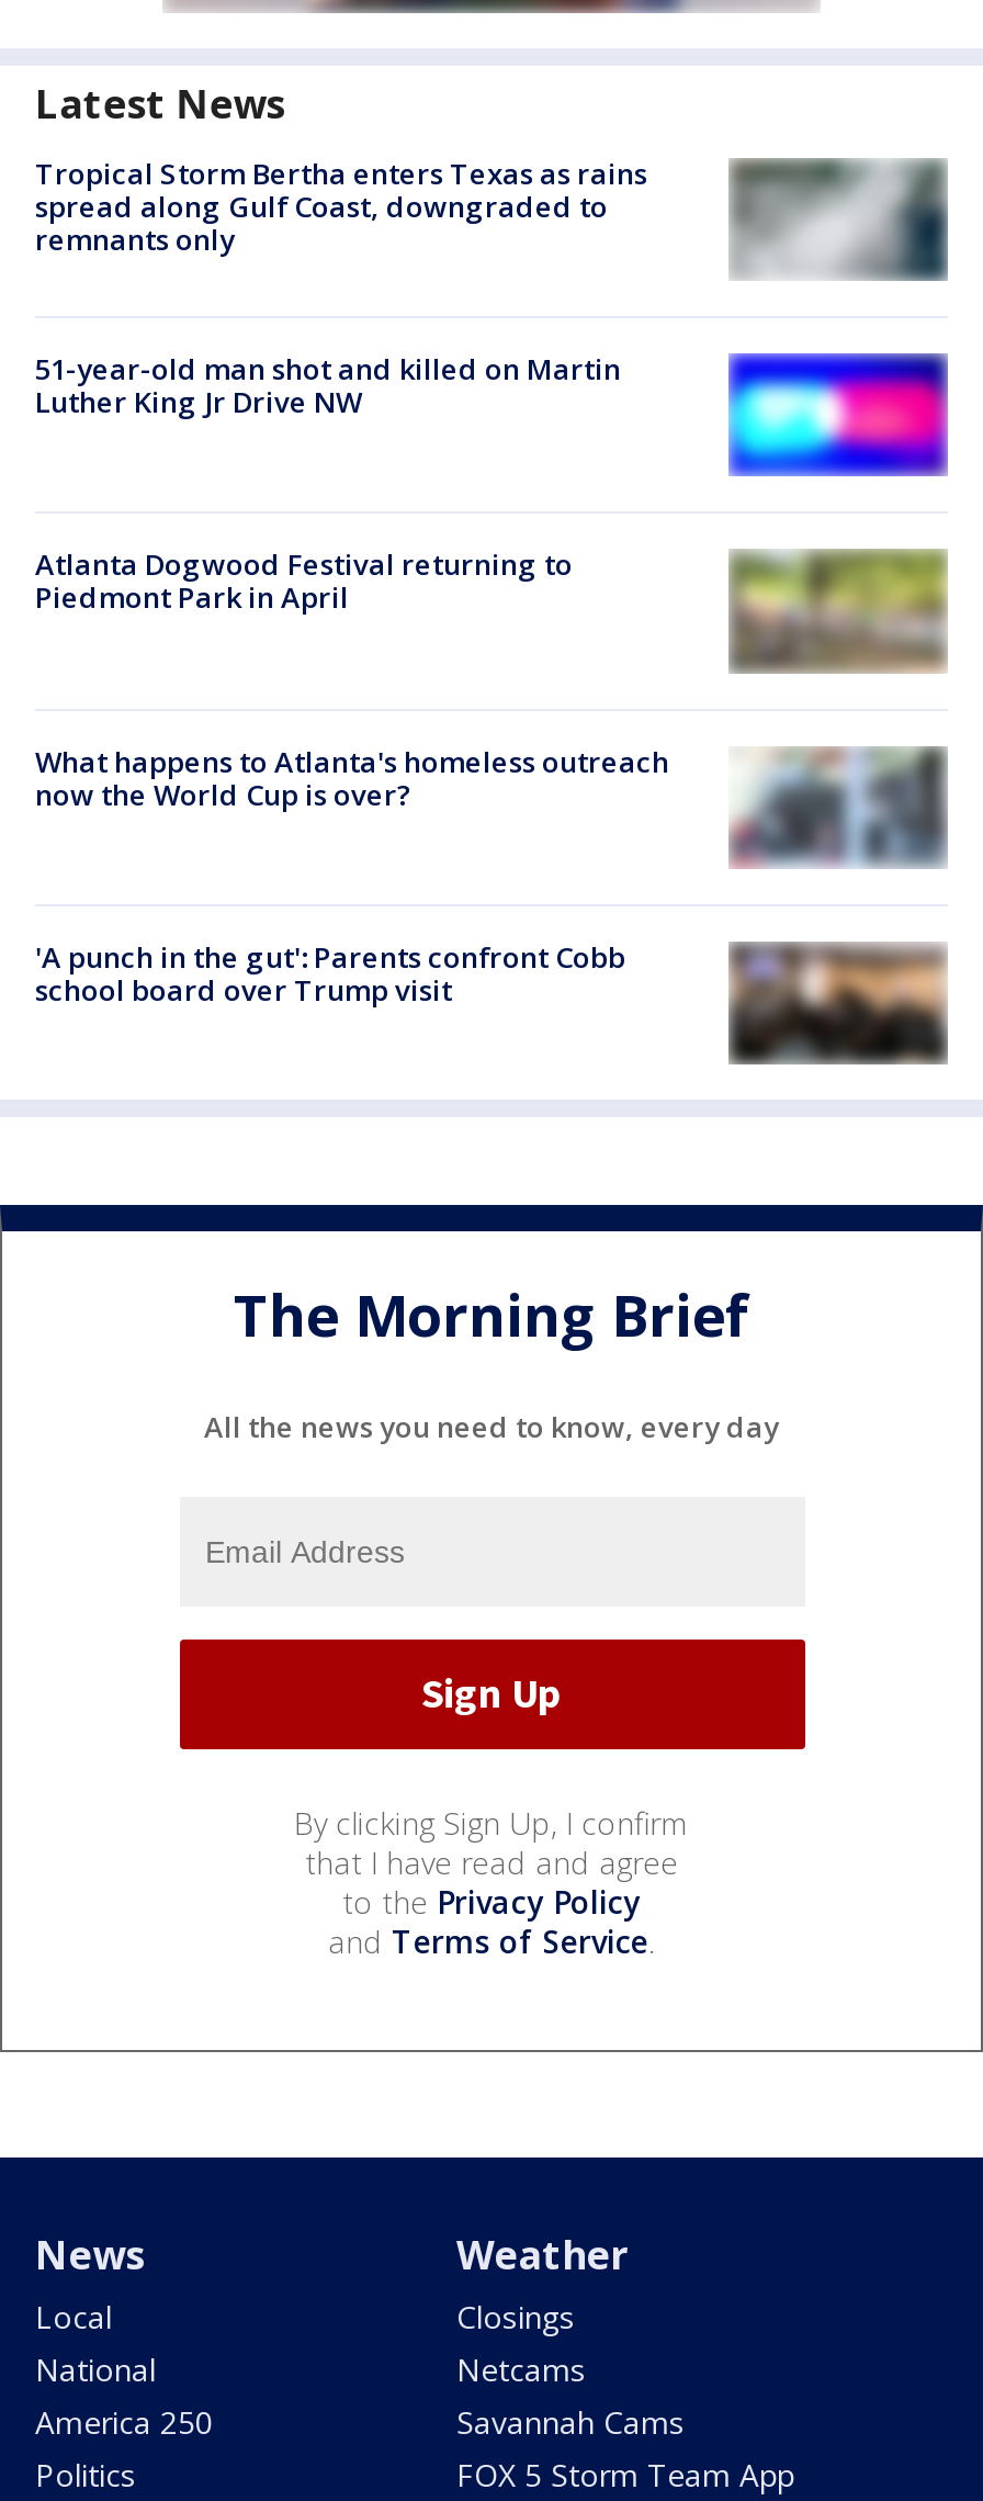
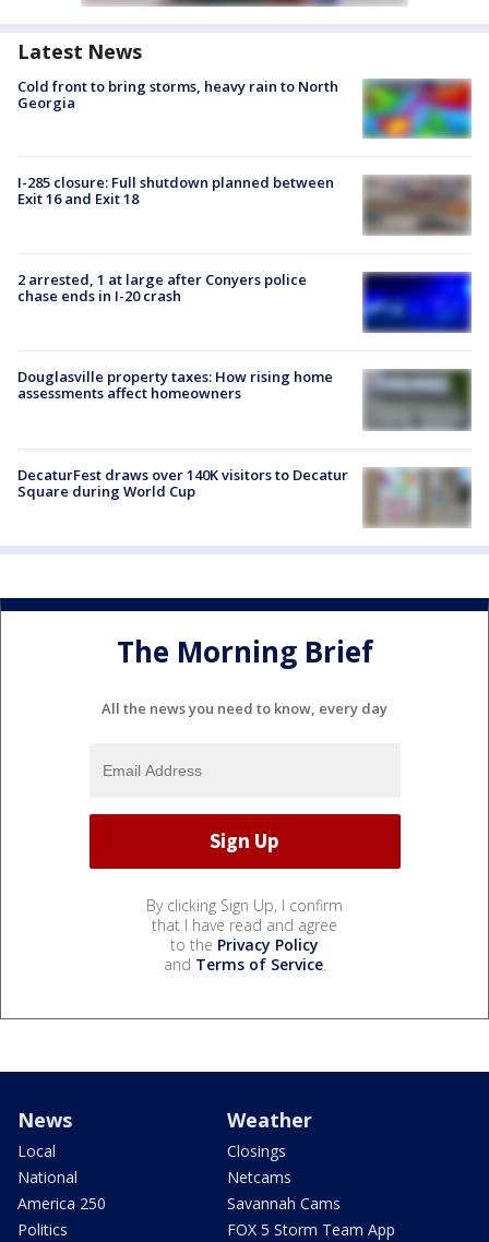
[35,153,948,281] [image] | Tropical Storm Bertha enters Texas as rains | spread along Gulf Coast, downgraded to | remnants only -> [17,76,472,139] [image] | Cold front to bring storms, heavy rain to North | Georgia
[35,349,621,422] 51-year-old man shot and killed on Martin | Luther King Jr Drive NW -> [17,172,334,208] I-285 closure: Full shutdown planned between | Exit 16 and Exit 18
[728,353,948,476] [image] -> [362,175,472,236] [image]
[35,545,573,618] Atlanta Dogwood Festival returning to | Piedmont Park in April -> [17,270,307,306] 2 arrested, 1 at large after Conyers police | chase ends in I-20 crash
[728,549,950,674] [image] -> [362,272,473,333] [image]
[35,741,948,863] [image] | What happens to Atlanta's homeless outreach | now the World Cup is over? -> [17,367,470,430] [image] | Douglasville property taxes: How rising home | assessments affect homeowners
[35,937,625,1009] 'A punch in the gut': Parents confront Cobb | school board over Trump visit -> [17,464,348,500] DecaturFest draws over 140K visitors to Decatur | Square during World Cup
[728,942,946,1064] [image] -> [363,467,472,527] [image]

